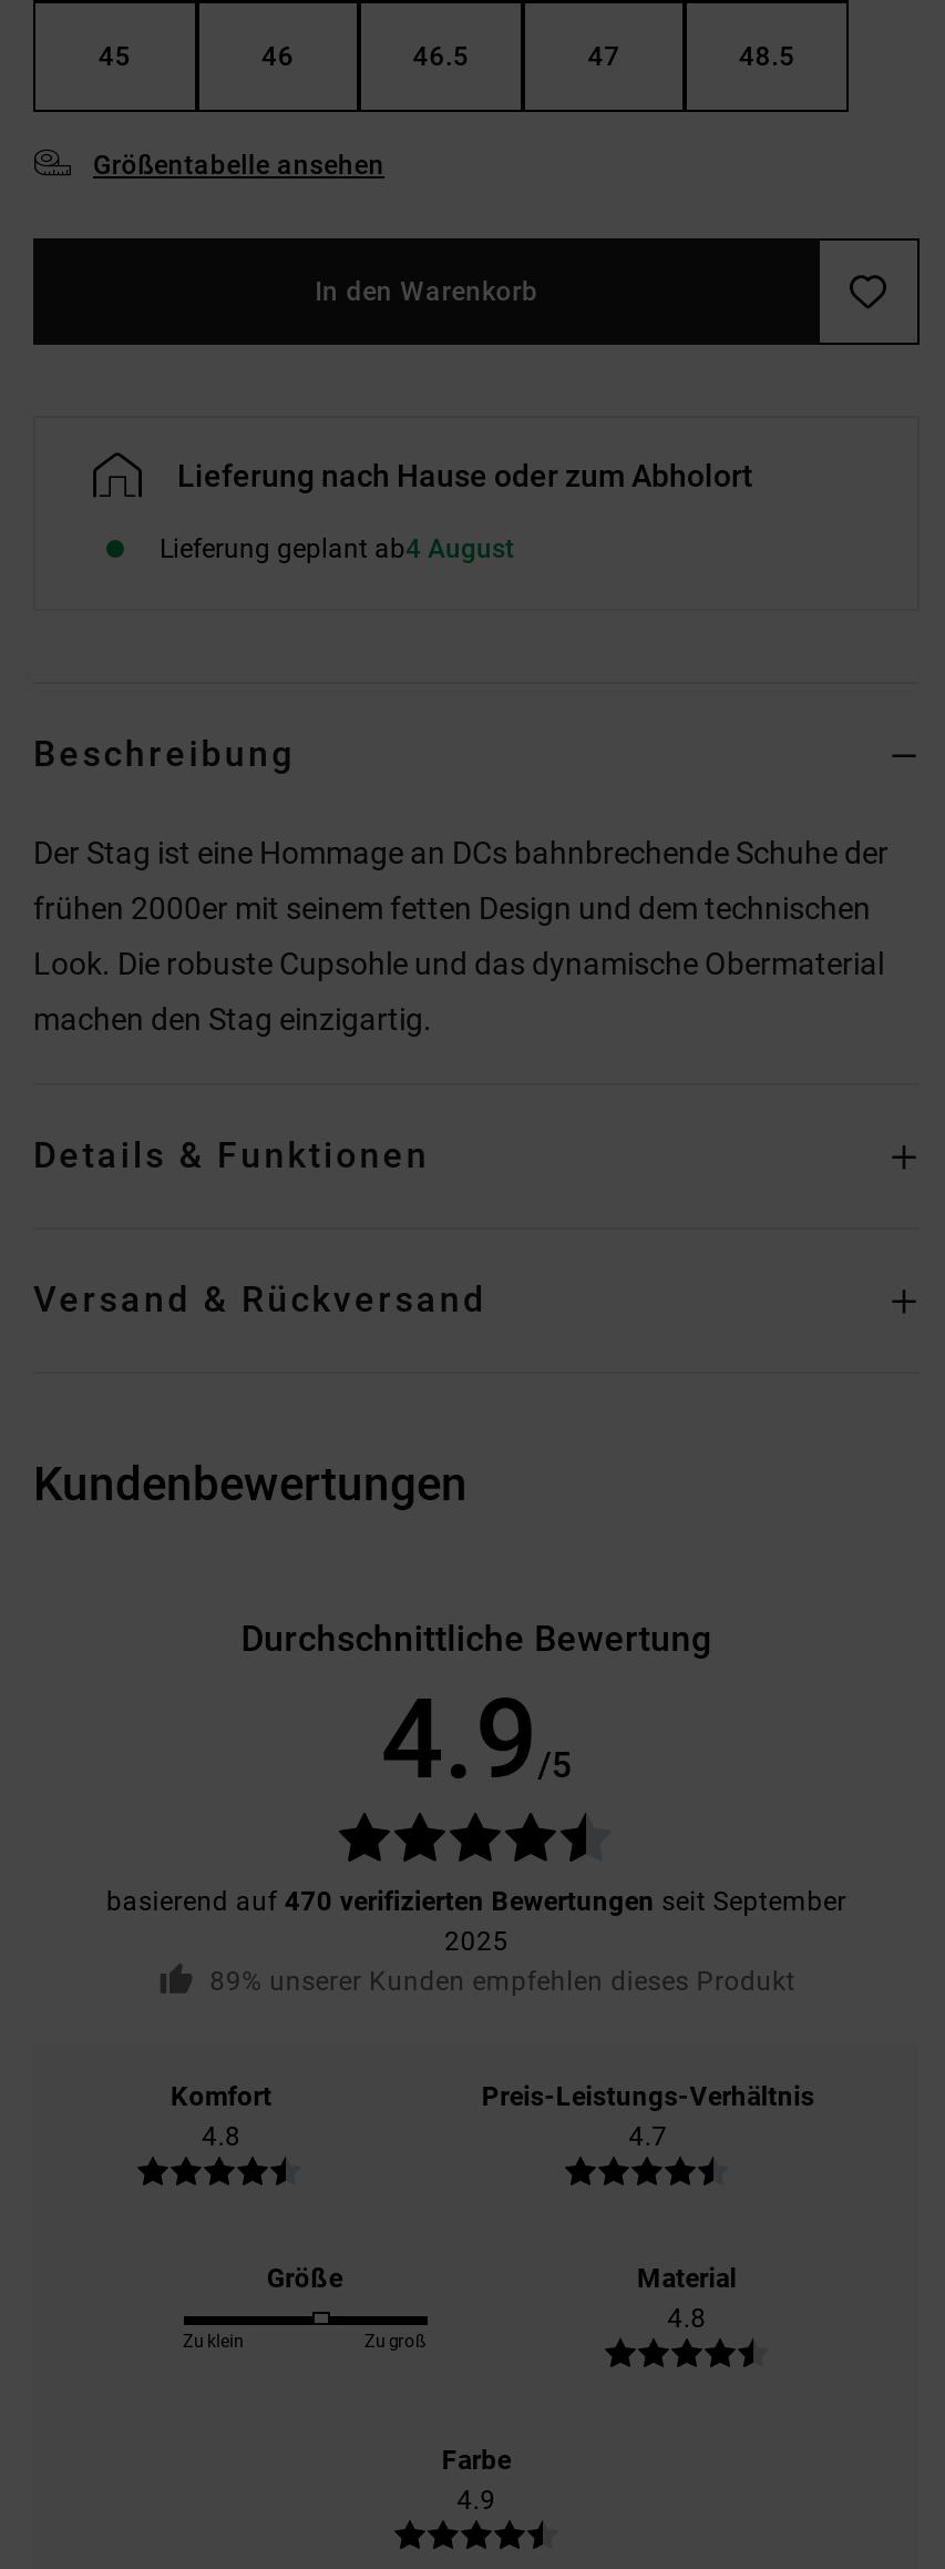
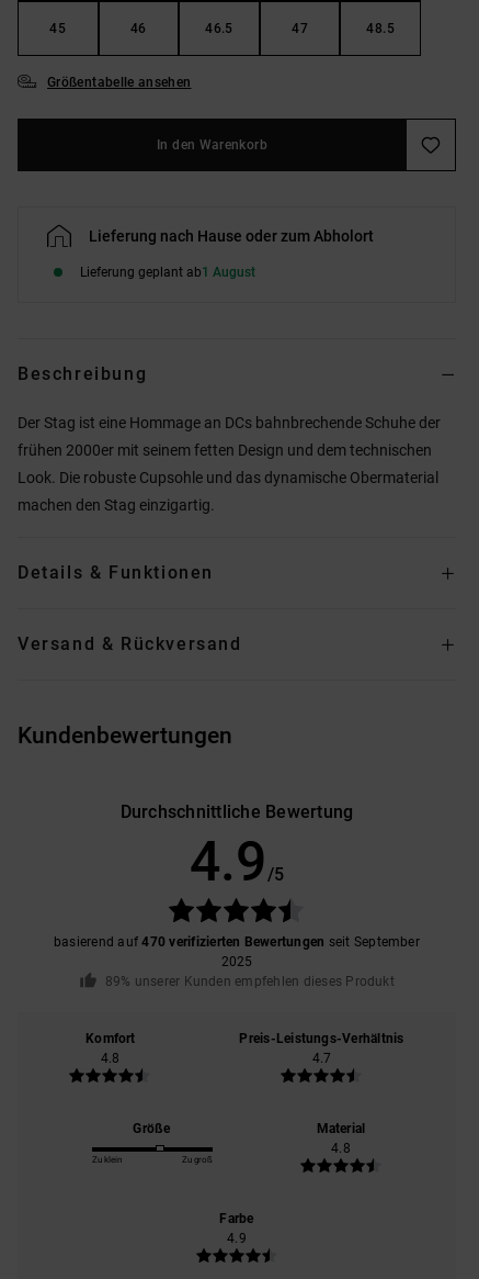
[160,534,514,565] Lieferung geplant ab4 August -> [80,265,255,280] Lieferung geplant ab1 August

